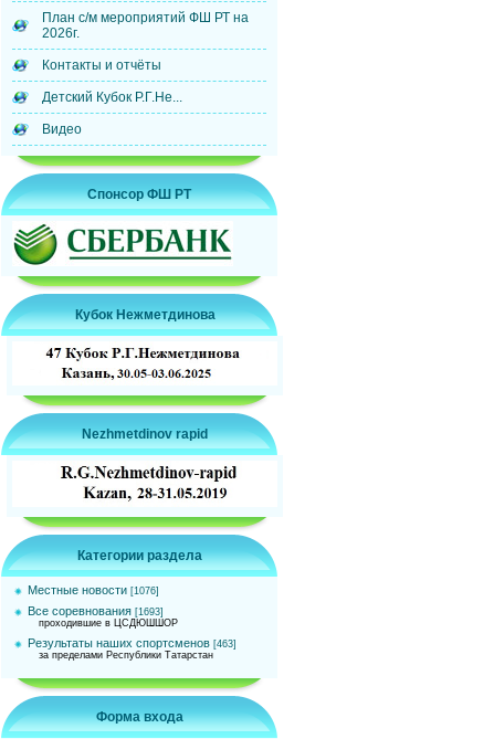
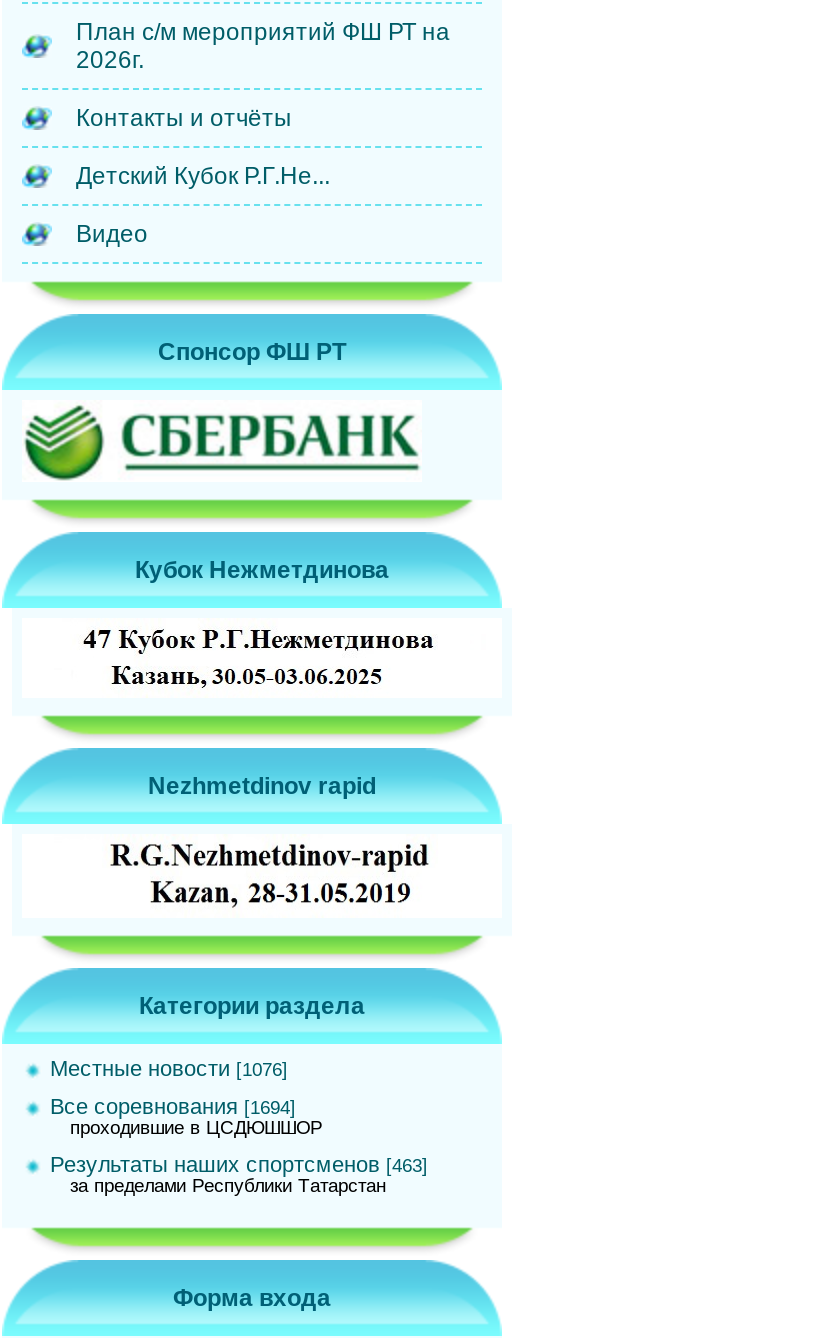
[28,604,164,617] Все соревнования [1693] -> [50,1094,296,1118] Все соревнования [1694]

